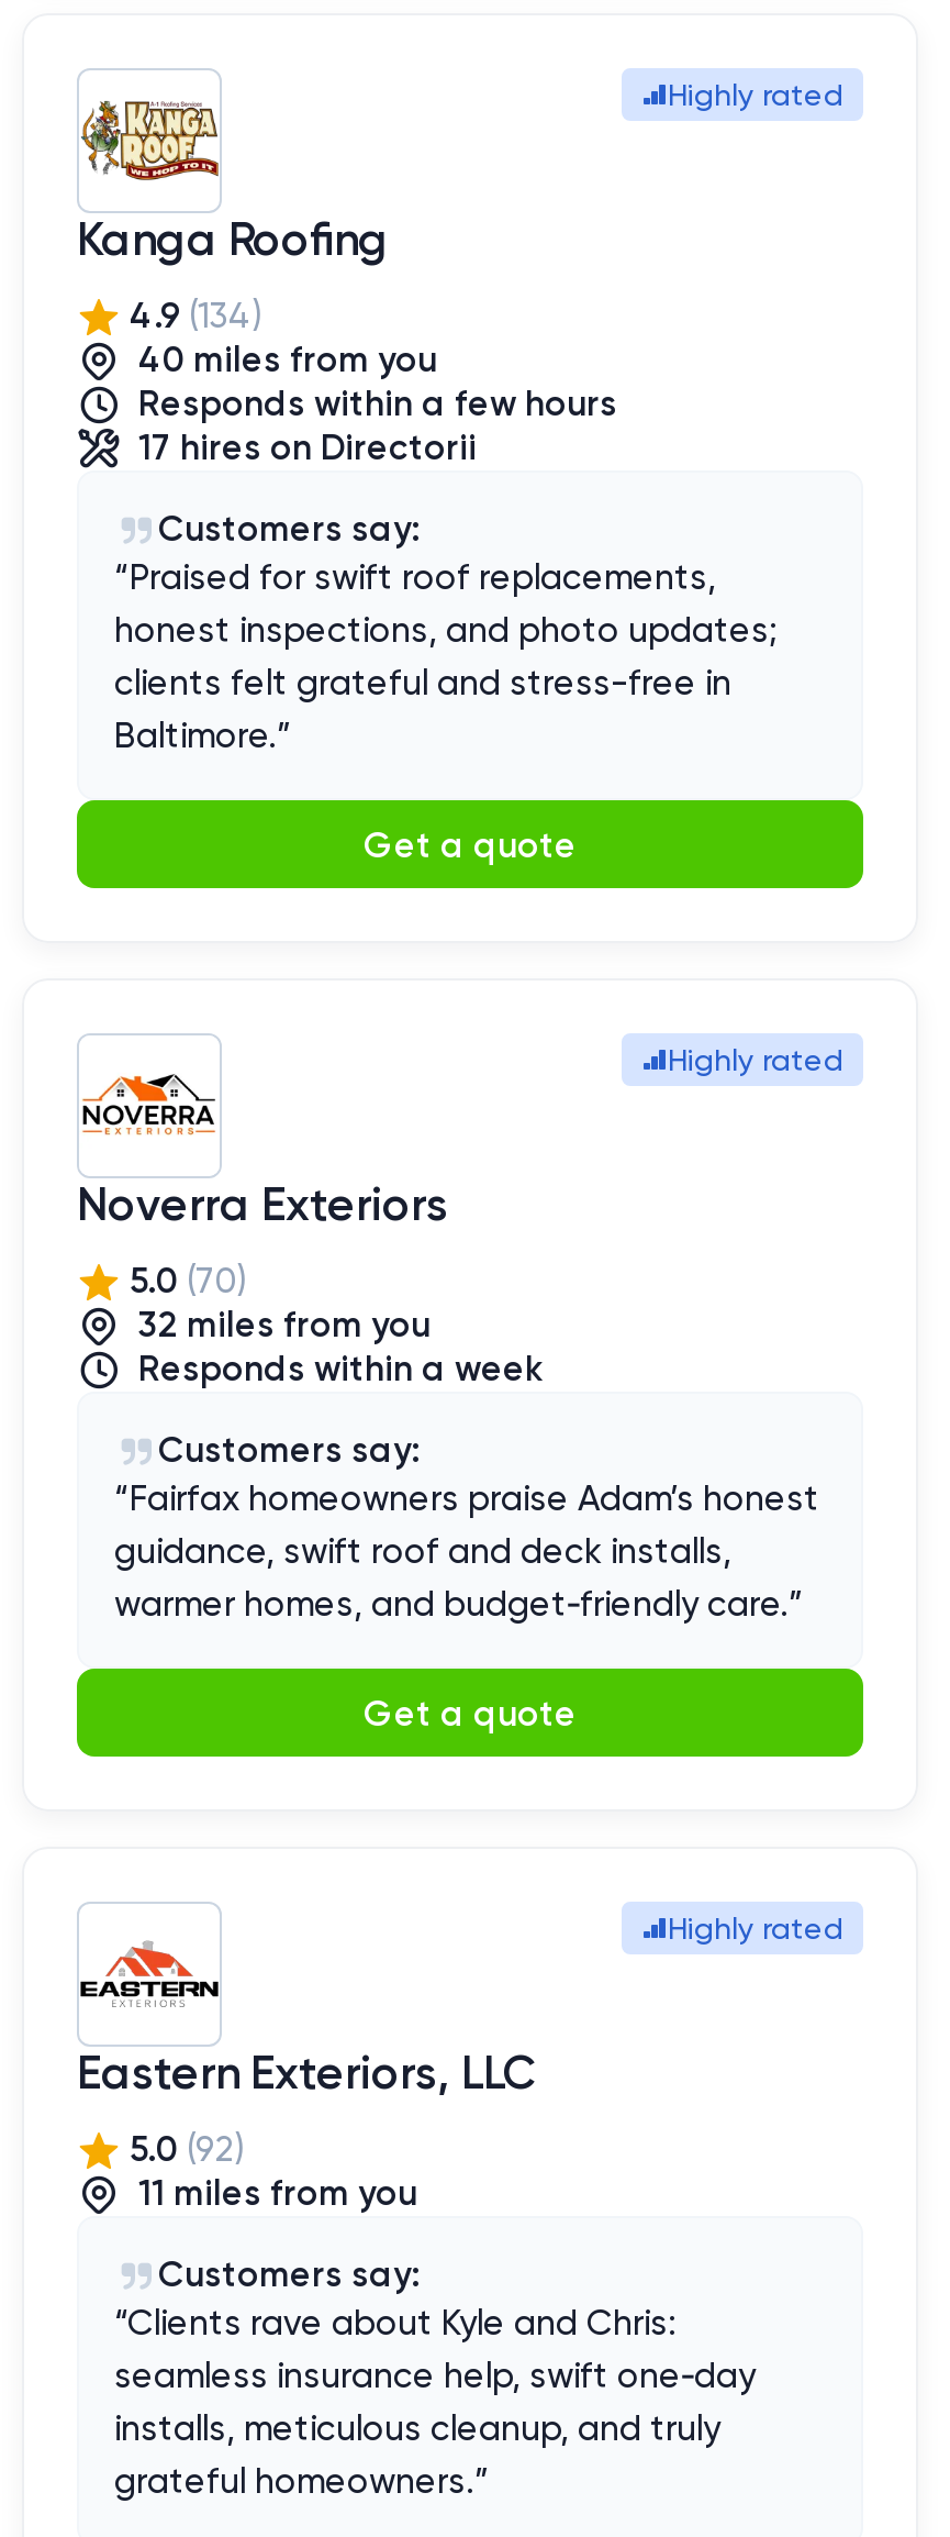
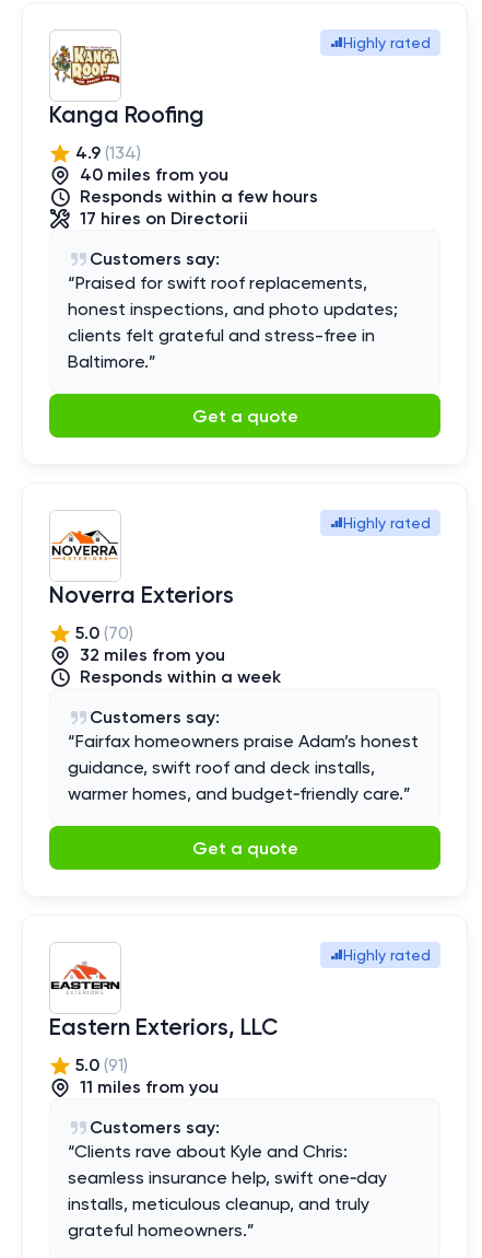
[130,2128,244,2170] 5.0 (92) -> [75,1055,128,1075] 5.0 (91)

